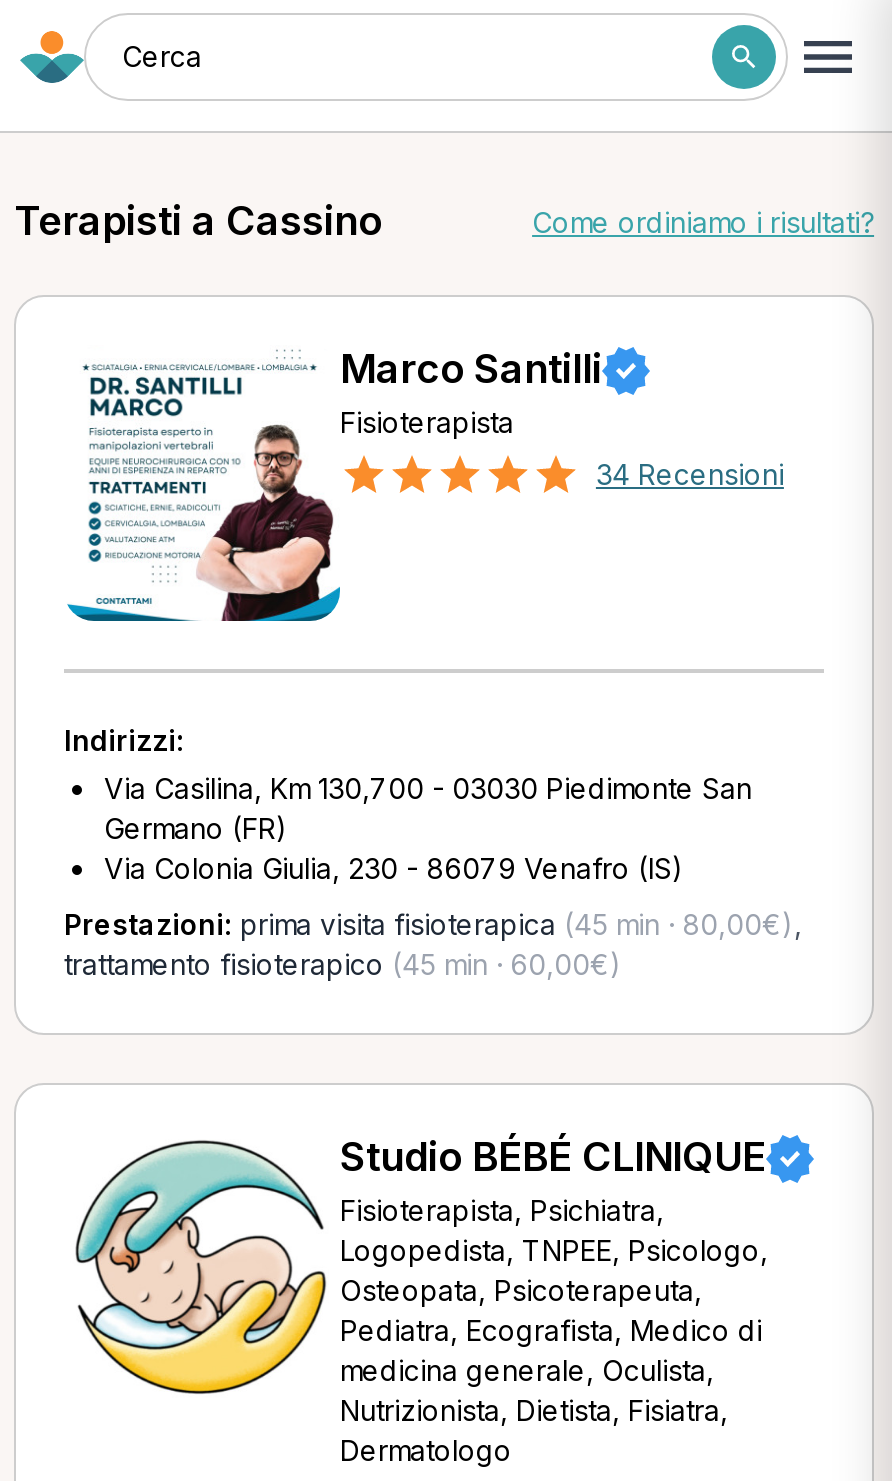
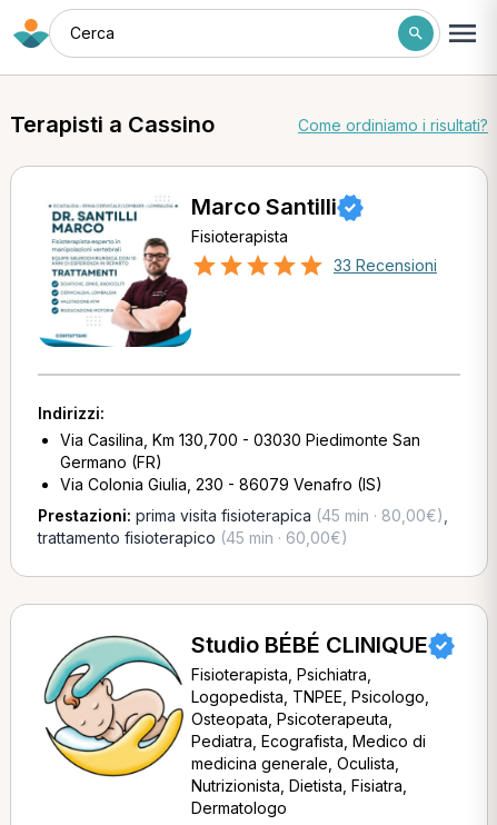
[596,457,784,491] 34 Recensioni -> [334,256,437,275] 33 Recensioni

